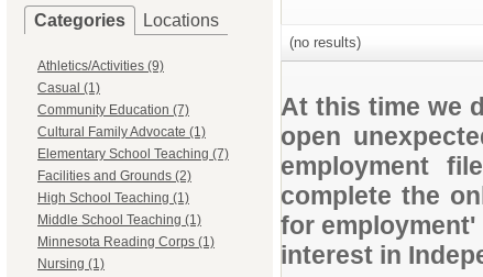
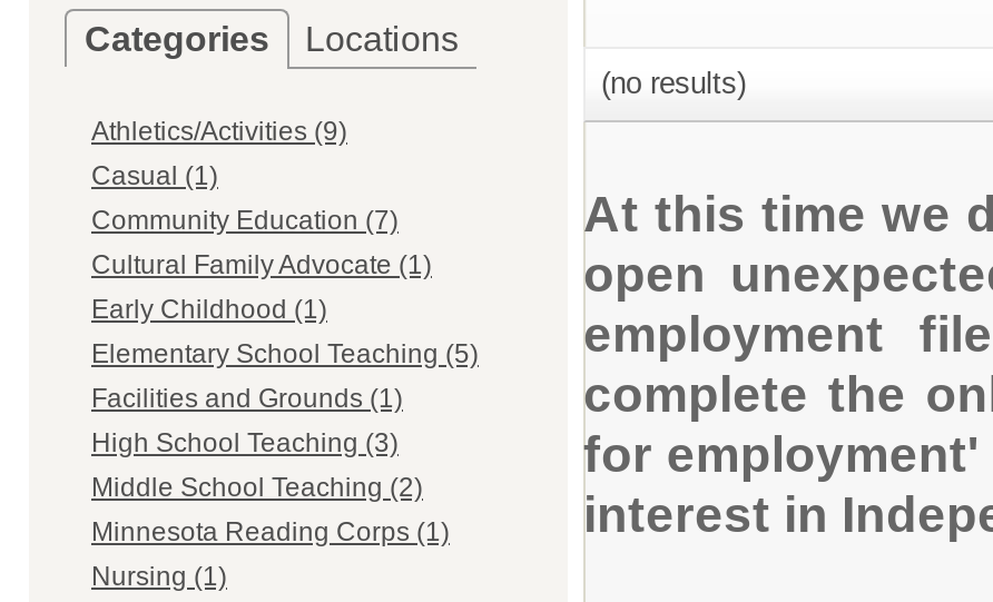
[37,146,229,228] Elementary School Teaching (7) | Facilities and Grounds (2) | High School Teaching (1) | Middle School Teaching (1) -> [91,294,479,503] Early Childhood (1) | Elementary School Teaching (5) | Facilities and Grounds (1) | High School Teaching (3) | Middle School Teaching (2)

